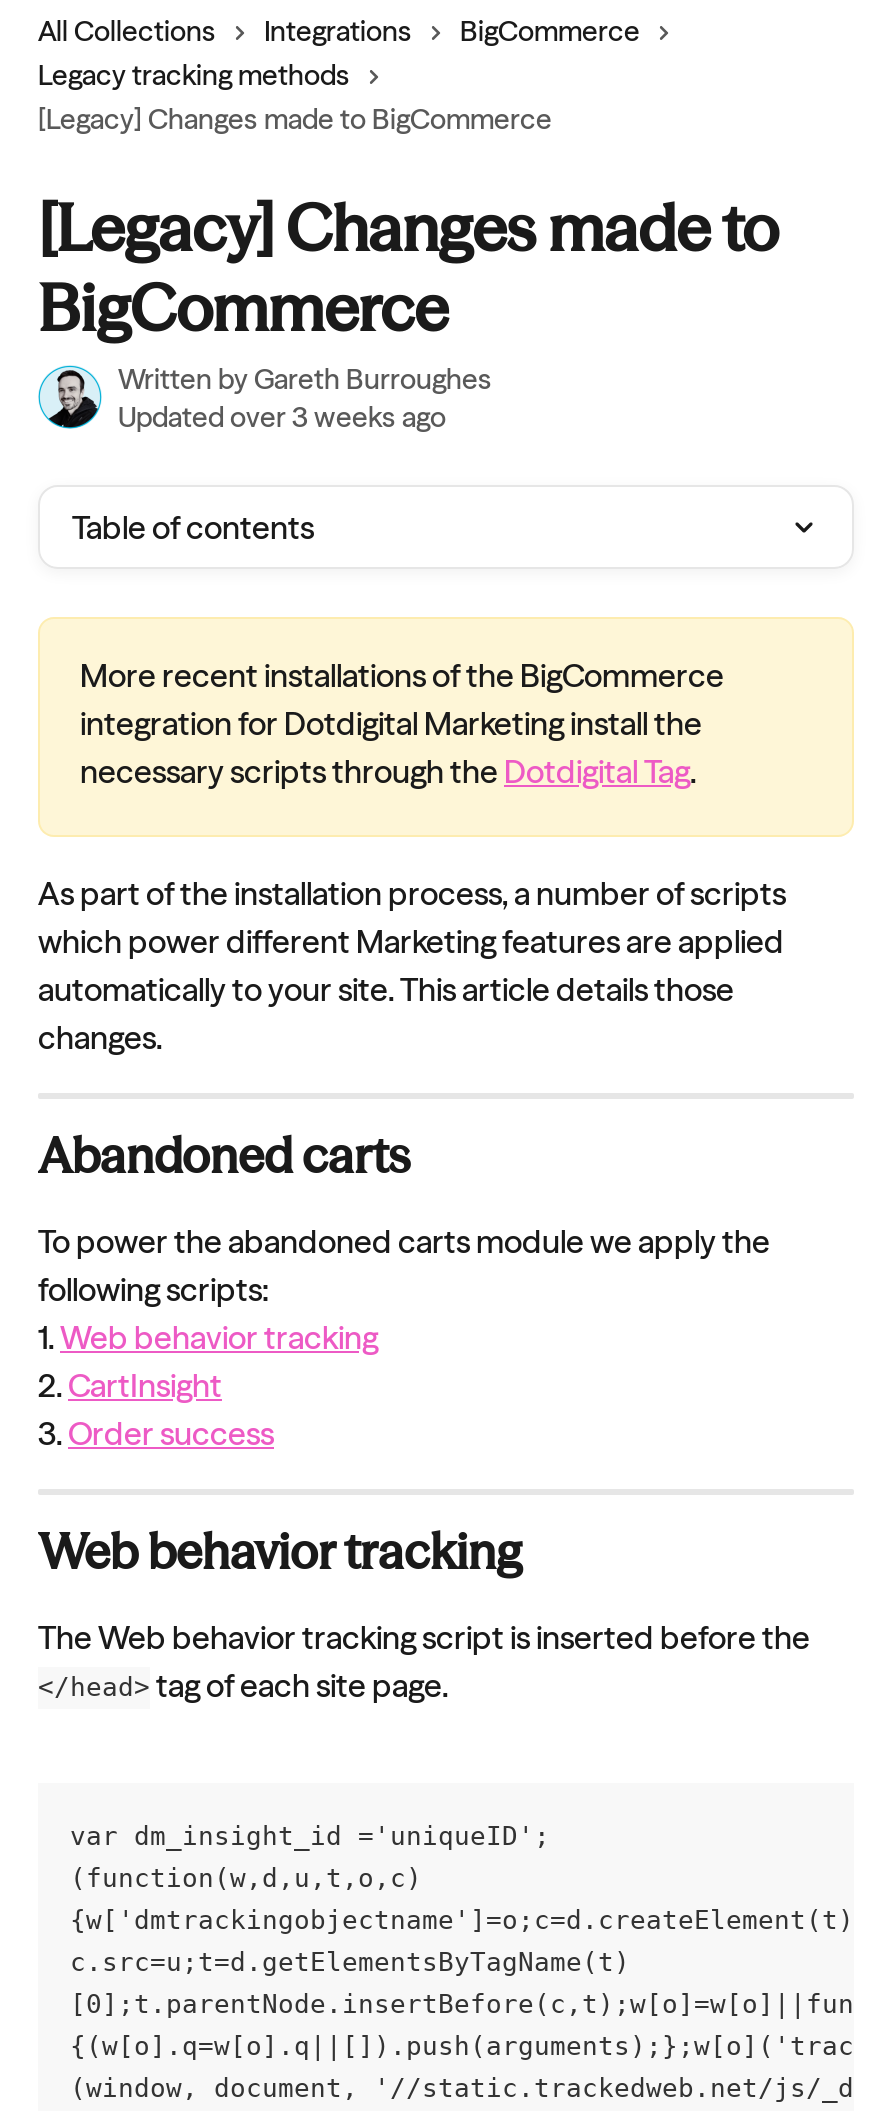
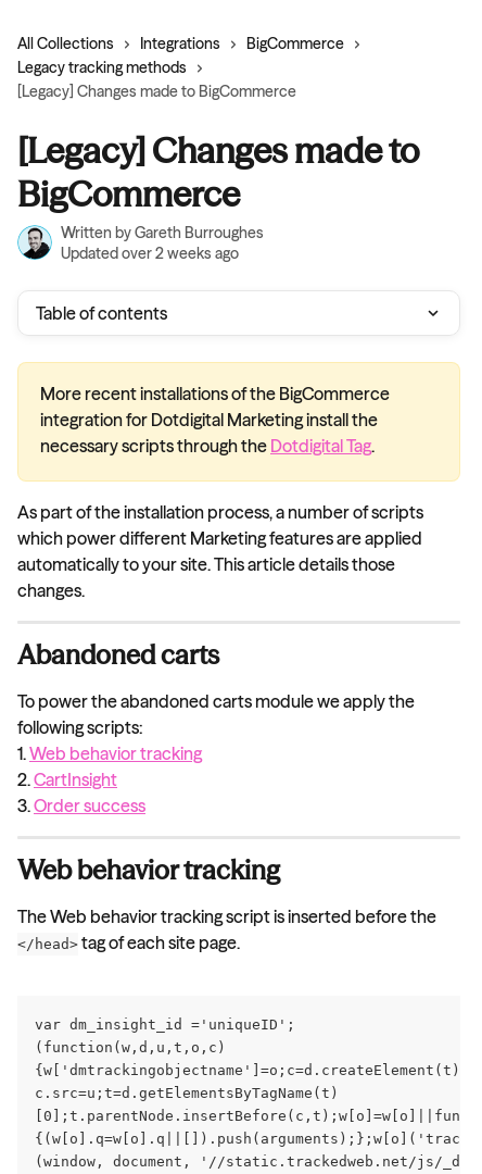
[118,399,446,435] Updated over 3 weeks ago -> [61,243,239,263] Updated over 2 weeks ago

